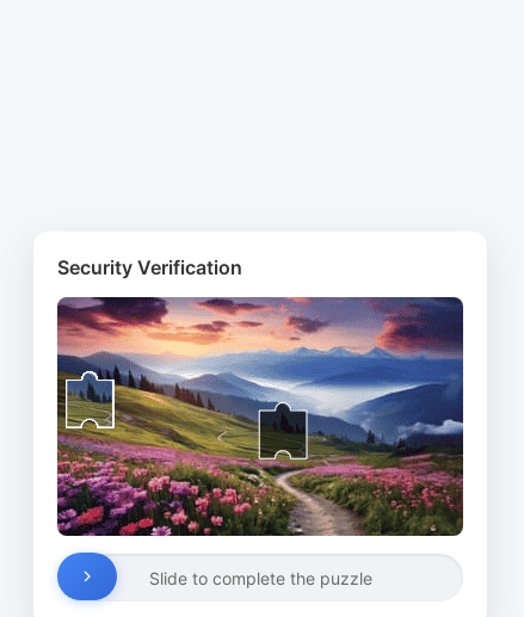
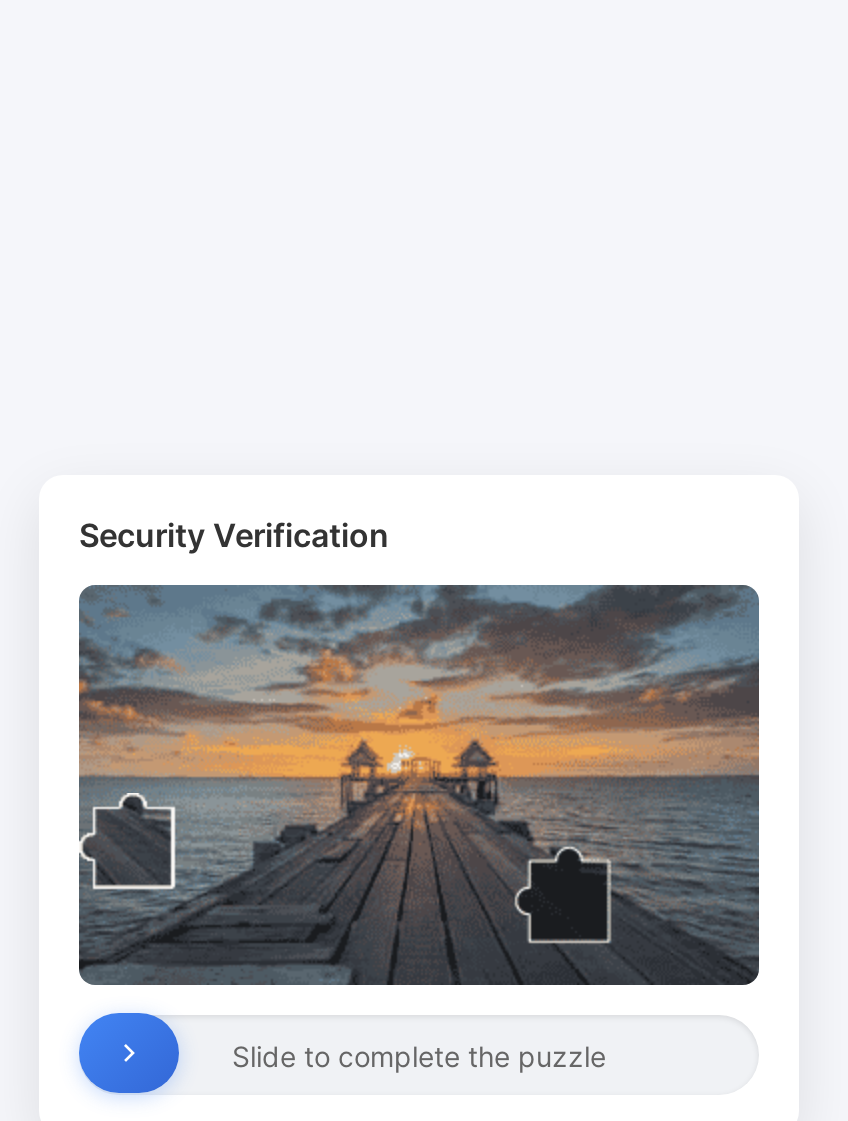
[56,296,464,537] [image] -> [77,583,761,987] [image]

